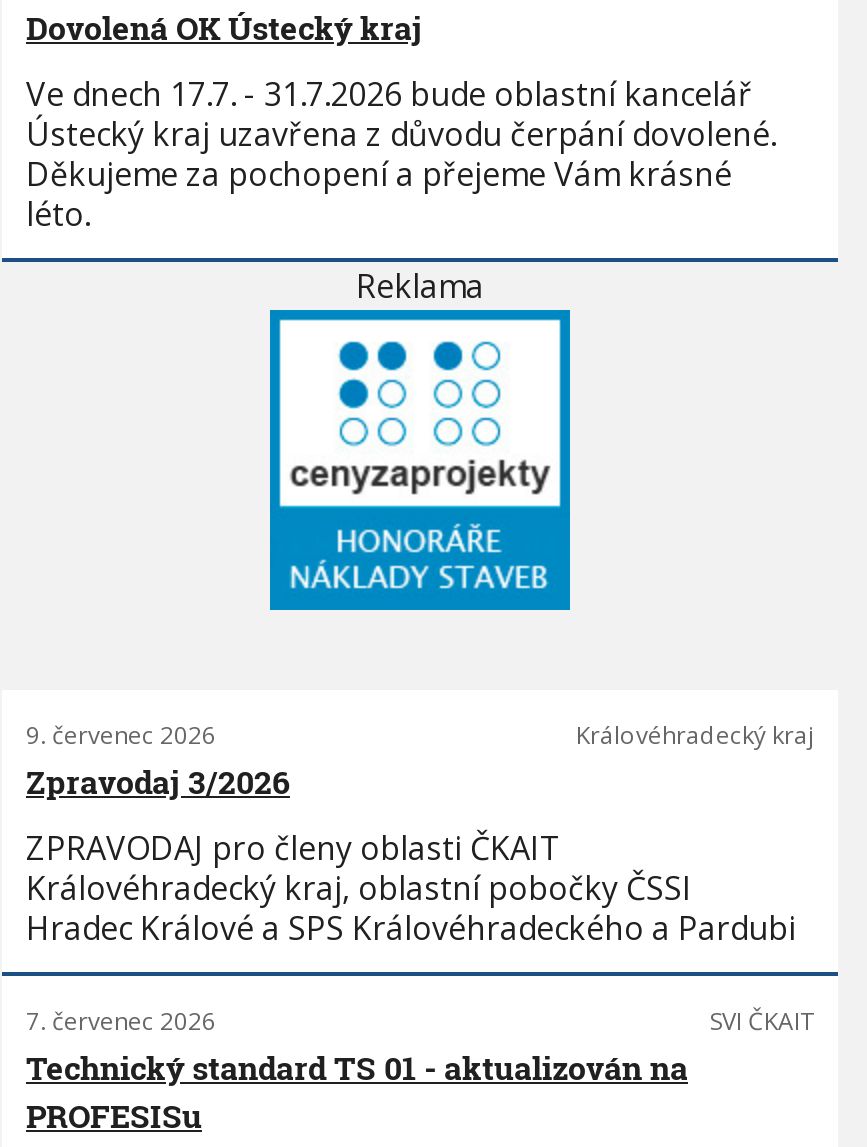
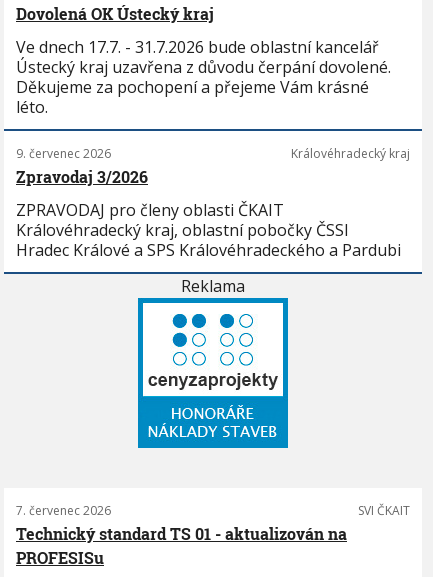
moved [268,264,572,612] -> [137,275,289,449]: [image] | Reklama
moved [26,718,814,950] -> [16,145,410,261]: 9. červenec 2026 | Královéhradecký kraj | Zpravodaj 3/2026 | ZPRAVODAJ pro členy oblasti ČKAIT | Královéhradecký kraj, oblastní pobočky ČSSI | Hradec Králové a SPS Královéhradeckého a Pardubi

